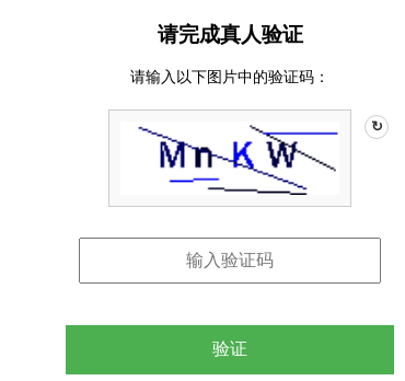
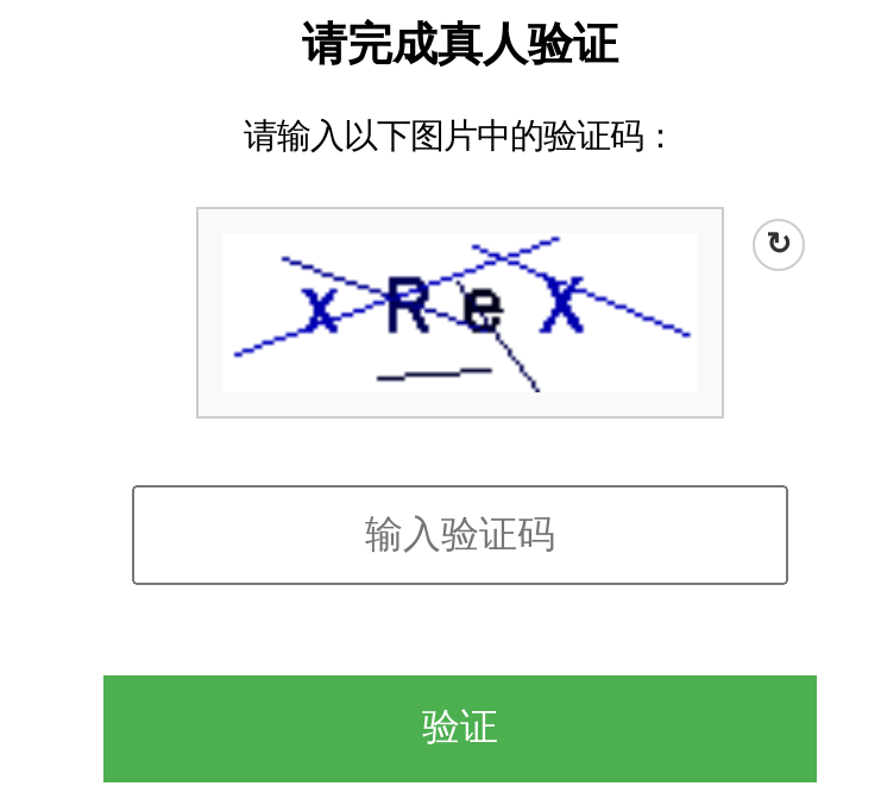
[126,124,338,196] [image] -> [232,233,693,392] [image]

